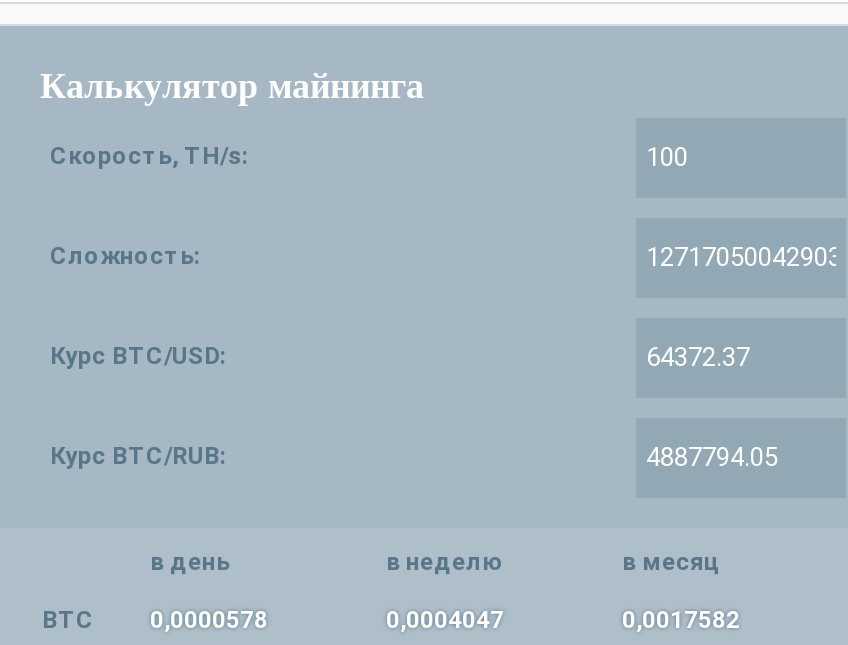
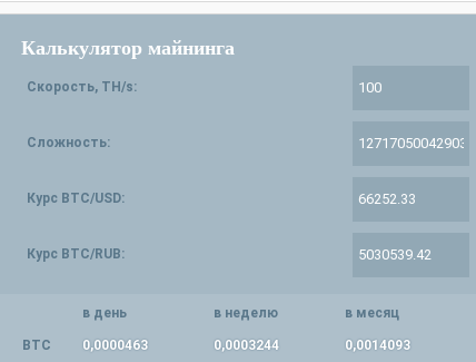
[42,606,268,634] BTC 0,0000578 -> [22,337,148,353] BTC 0,0000463
[386,606,504,634] 0,0004047 -> [214,337,279,353] 0,0003244
[622,606,740,634] 0,0017582 -> [345,337,410,353] 0,0014093

